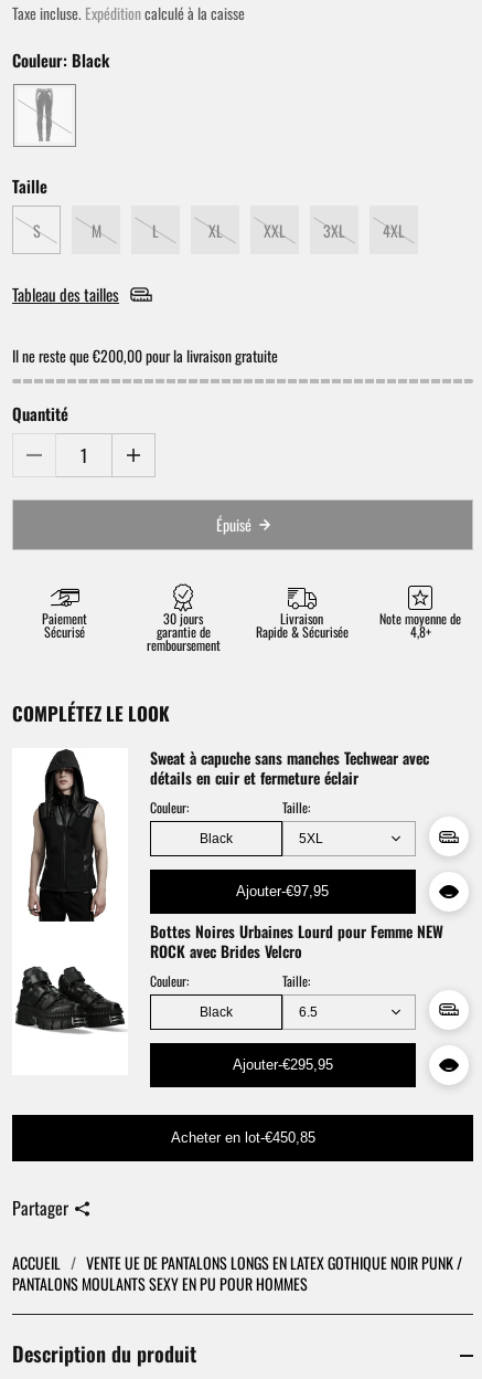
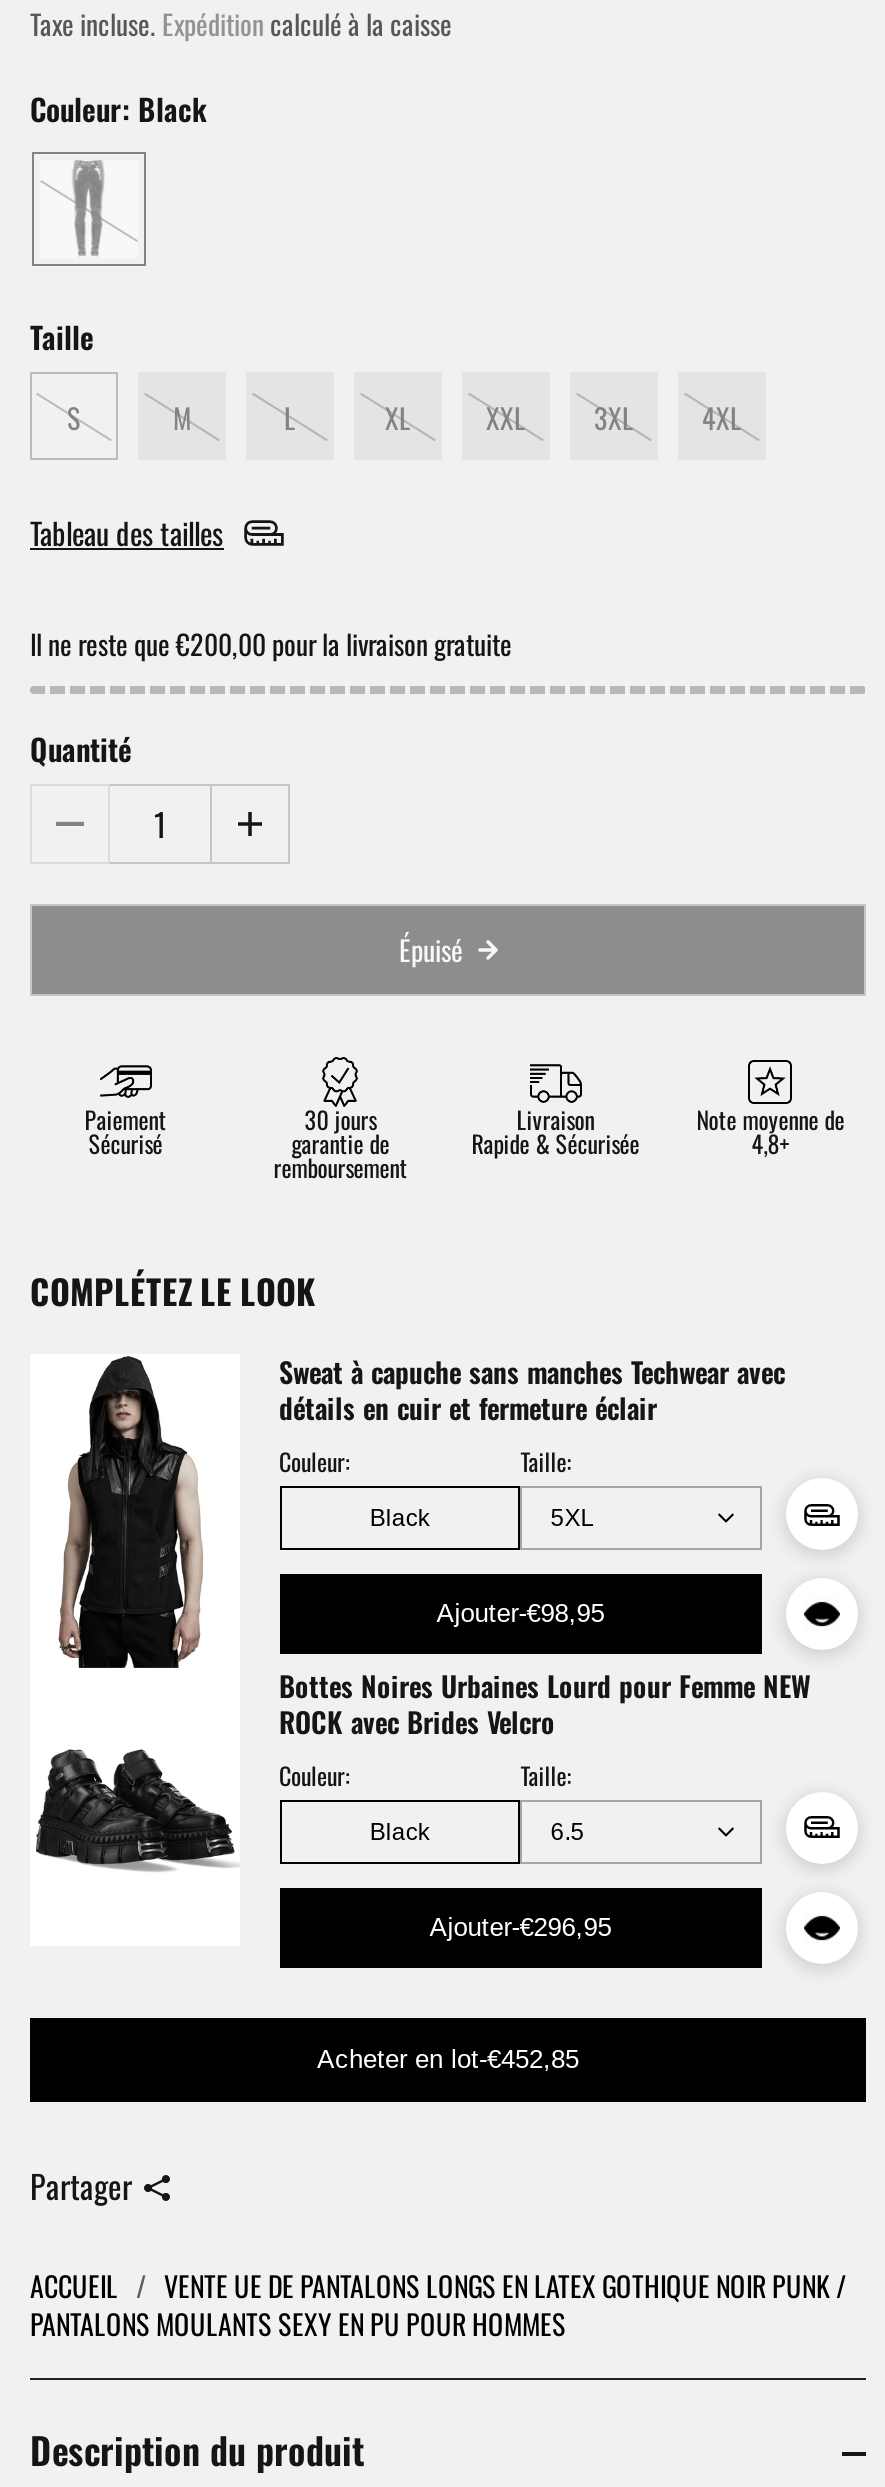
[236,883,329,899] Ajouter-€97,95 -> [436,1598,604,1628] Ajouter-€98,95
[233,1056,333,1073] Ajouter-€295,95 -> [430,1912,612,1942] Ajouter-€296,95
[170,1129,315,1146] Acheter en lot-€450,85 -> [317,2044,579,2074] Acheter en lot-€452,85

